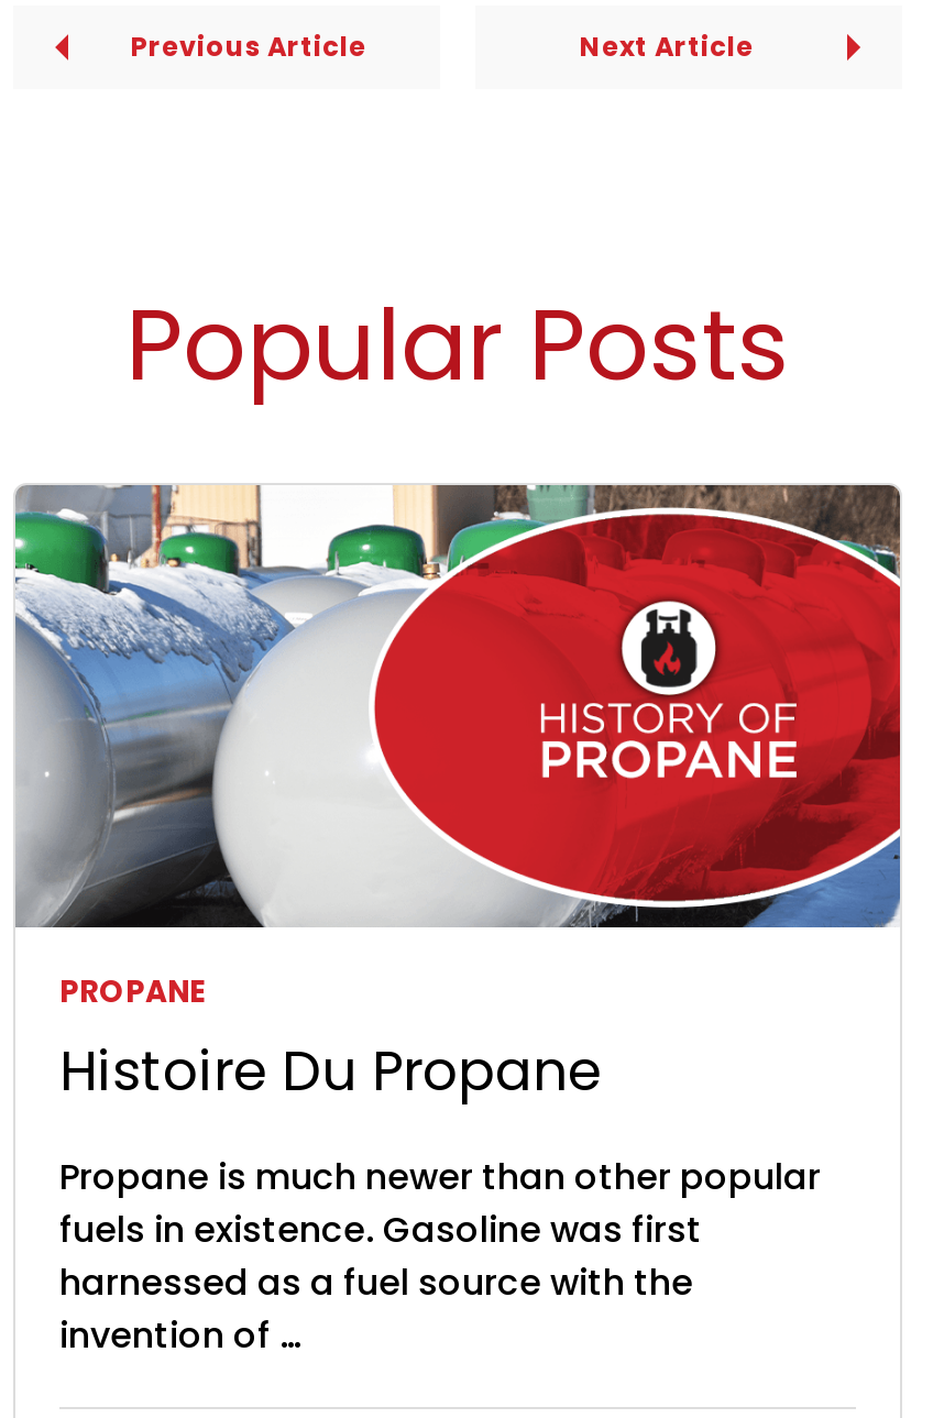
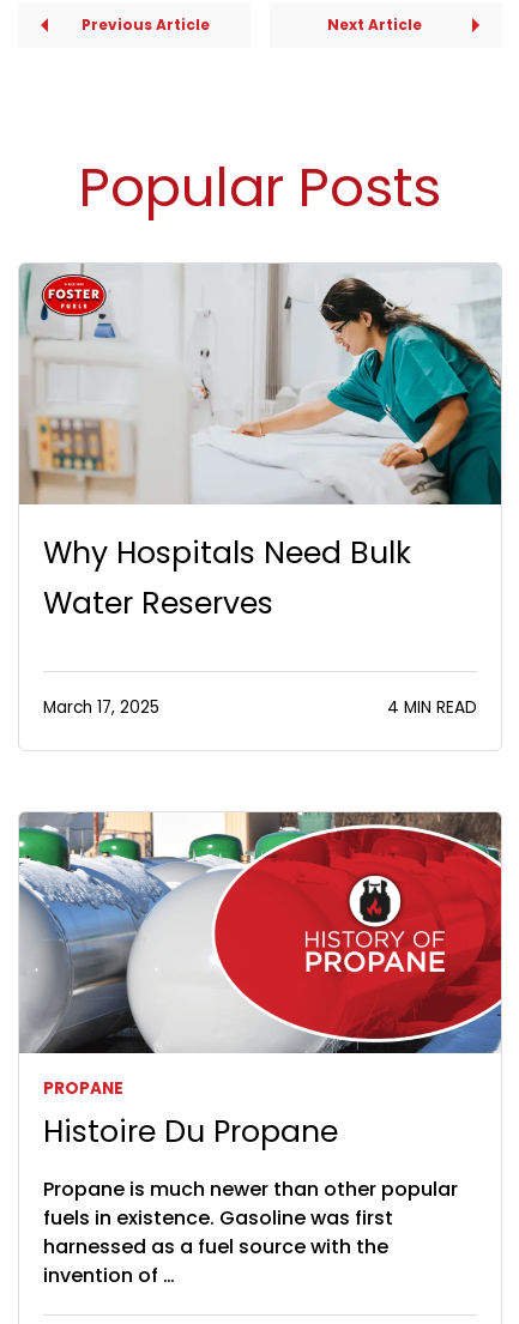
none -> [19,264,502,719] [image] | Why Hospitals Need Bulk | Water Reserves | March 17, 2025 | 4 MIN READ

